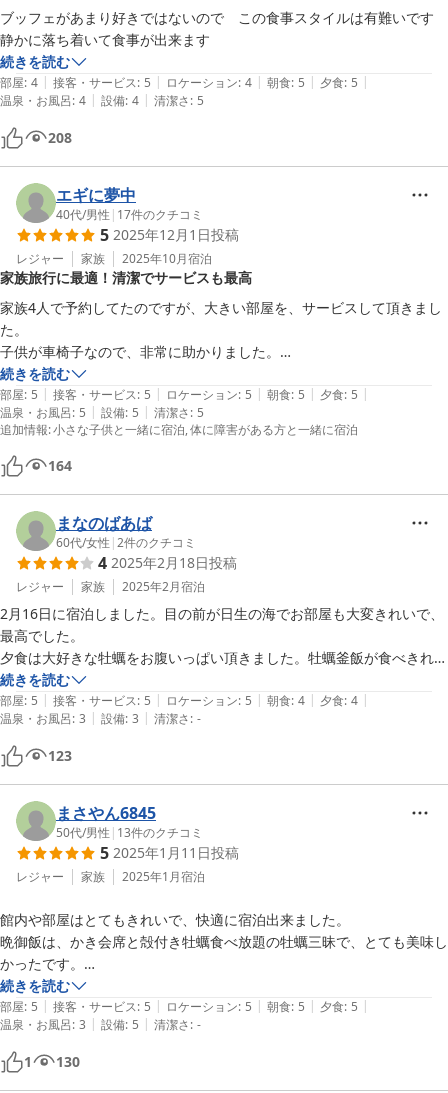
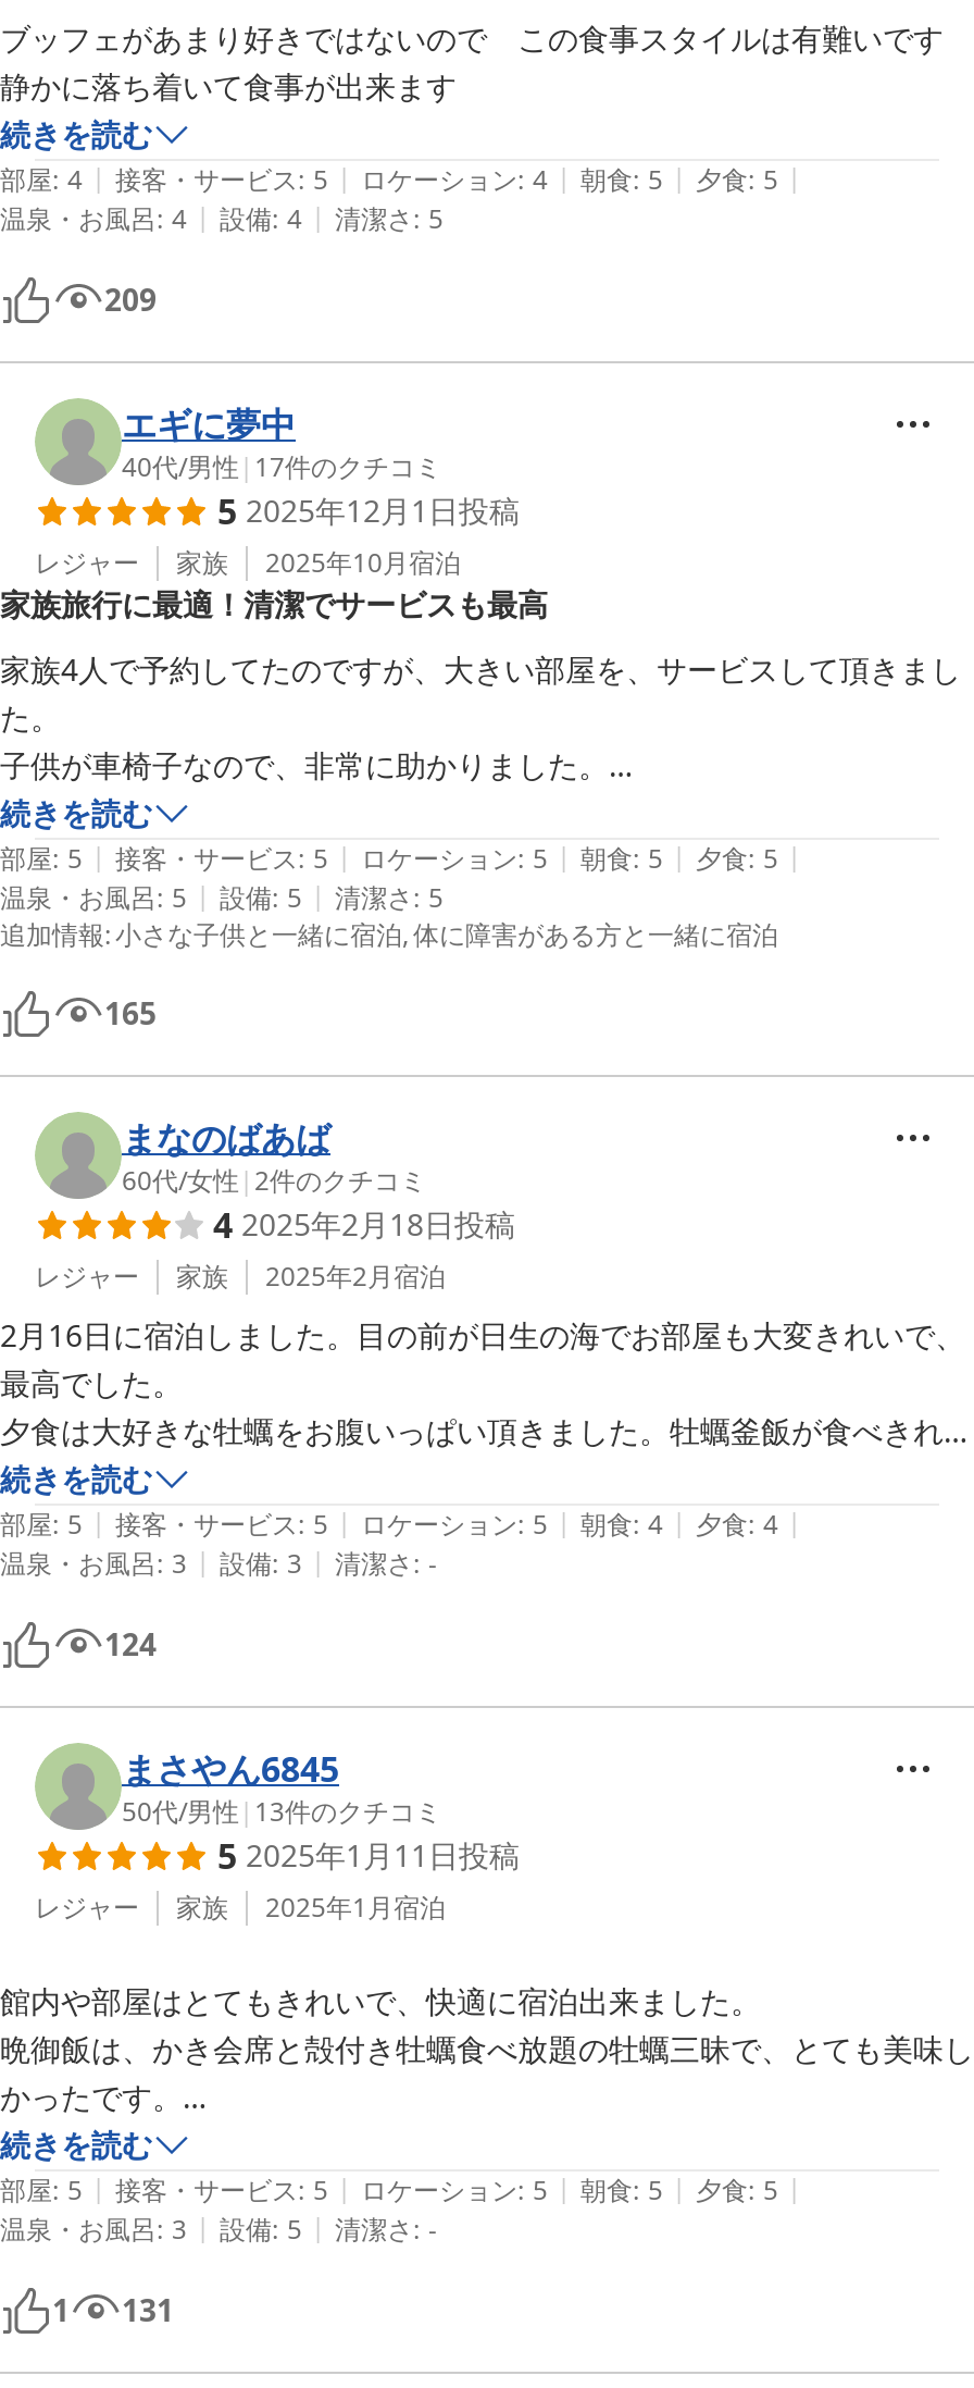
[48,128,72,147] 208 -> [104,279,157,320] 209
[48,456,72,475] 164 -> [104,992,157,1034] 165
[48,746,72,765] 123 -> [104,1623,157,1665] 124
[24,1052,80,1071] 1 130 -> [52,2289,174,2330] 1 131

